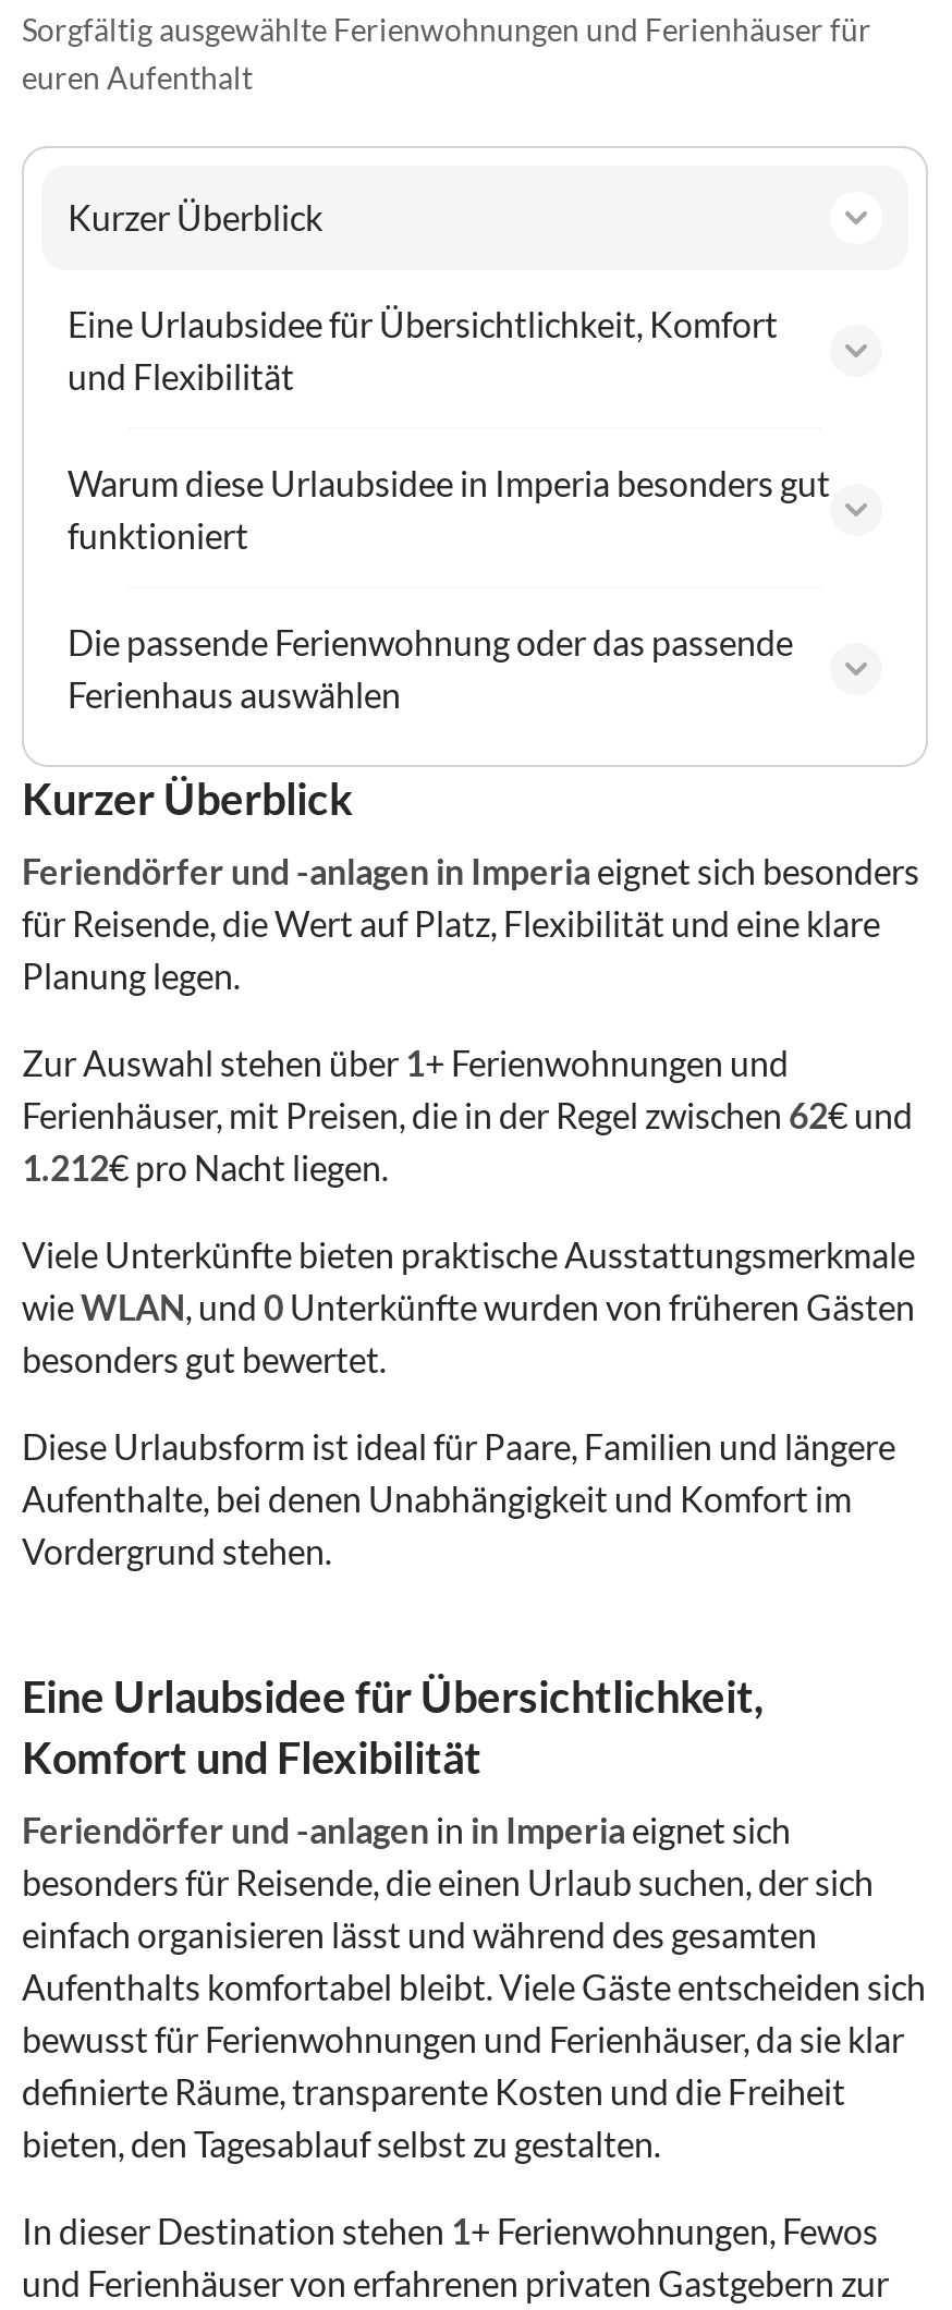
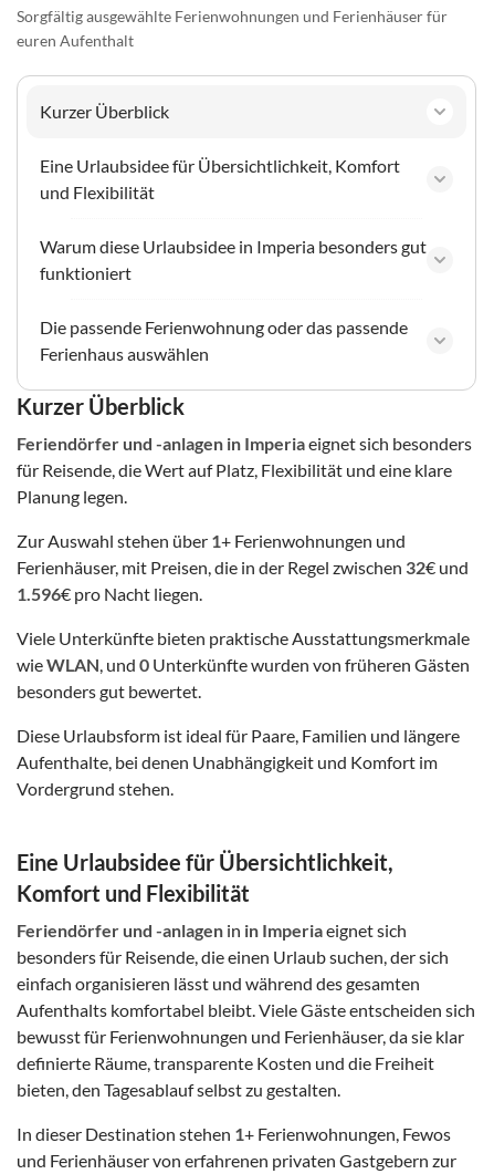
[22,1094,913,1136] Ferienhäuser, mit Preisen, die in der Regel zwischen 62€ und -> [17,557,469,578] Ferienhäuser, mit Preisen, die in der Regel zwischen 32€ und
[22,1147,388,1188] 1.212€ pro Nacht liegen. -> [17,583,202,604] 1.596€ pro Nacht liegen.

